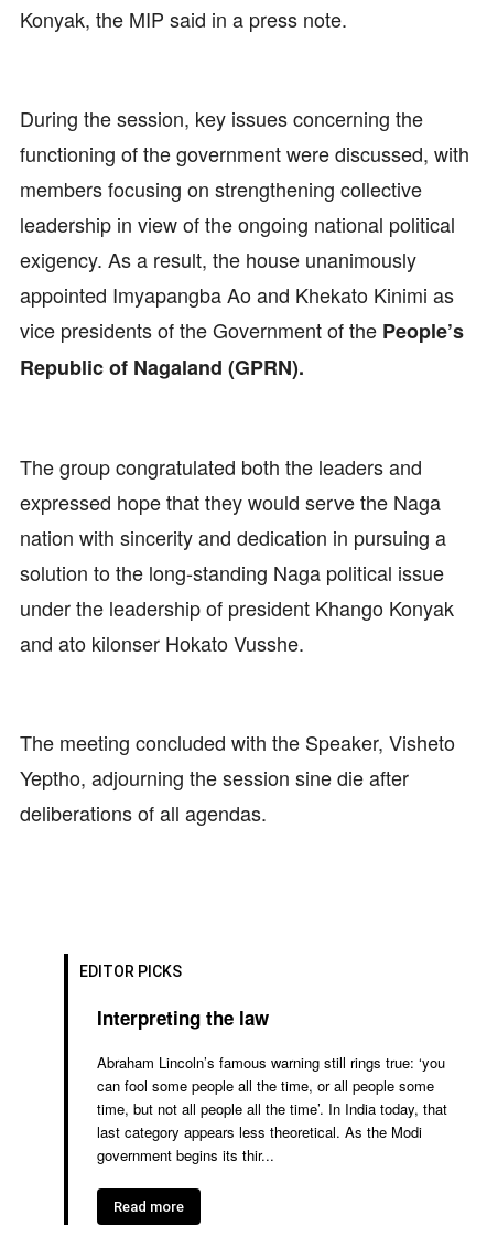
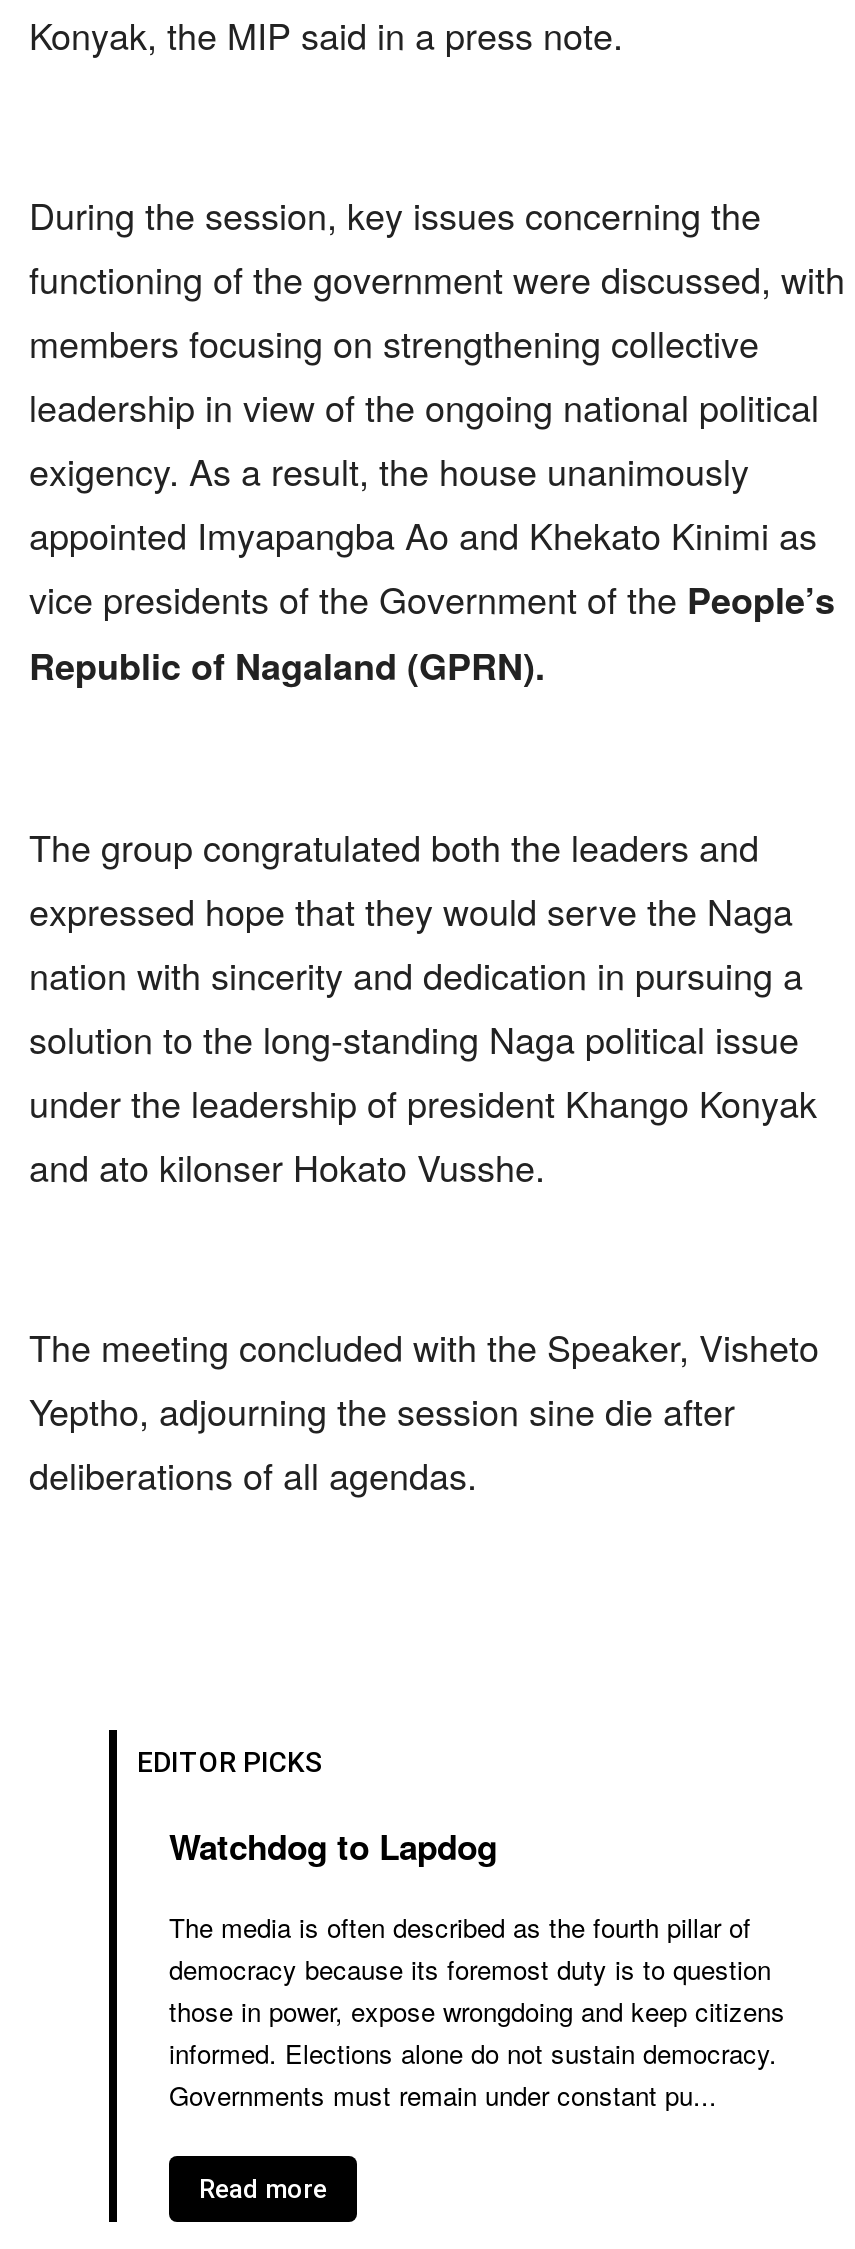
[97,1005,269,1031] Interpreting the law -> [169,1823,497,1871] Watchdog to Lapdog
[97,1052,447,1166] Abraham Lincoln’s famous warning still rings true: ‘you | can fool some people all the time, or all people some | time, but not all people all the time’. In India today, that | last category appears less theoretical. As the Modi | government begins its thir... -> [169,1909,785,2115] The media is often described as the fourth pillar of | democracy because its foremost duty is to question | those in power, expose wrongdoing and keep citizens | informed. Elections alone do not sustain democracy. | Governments must remain under constant pu...

